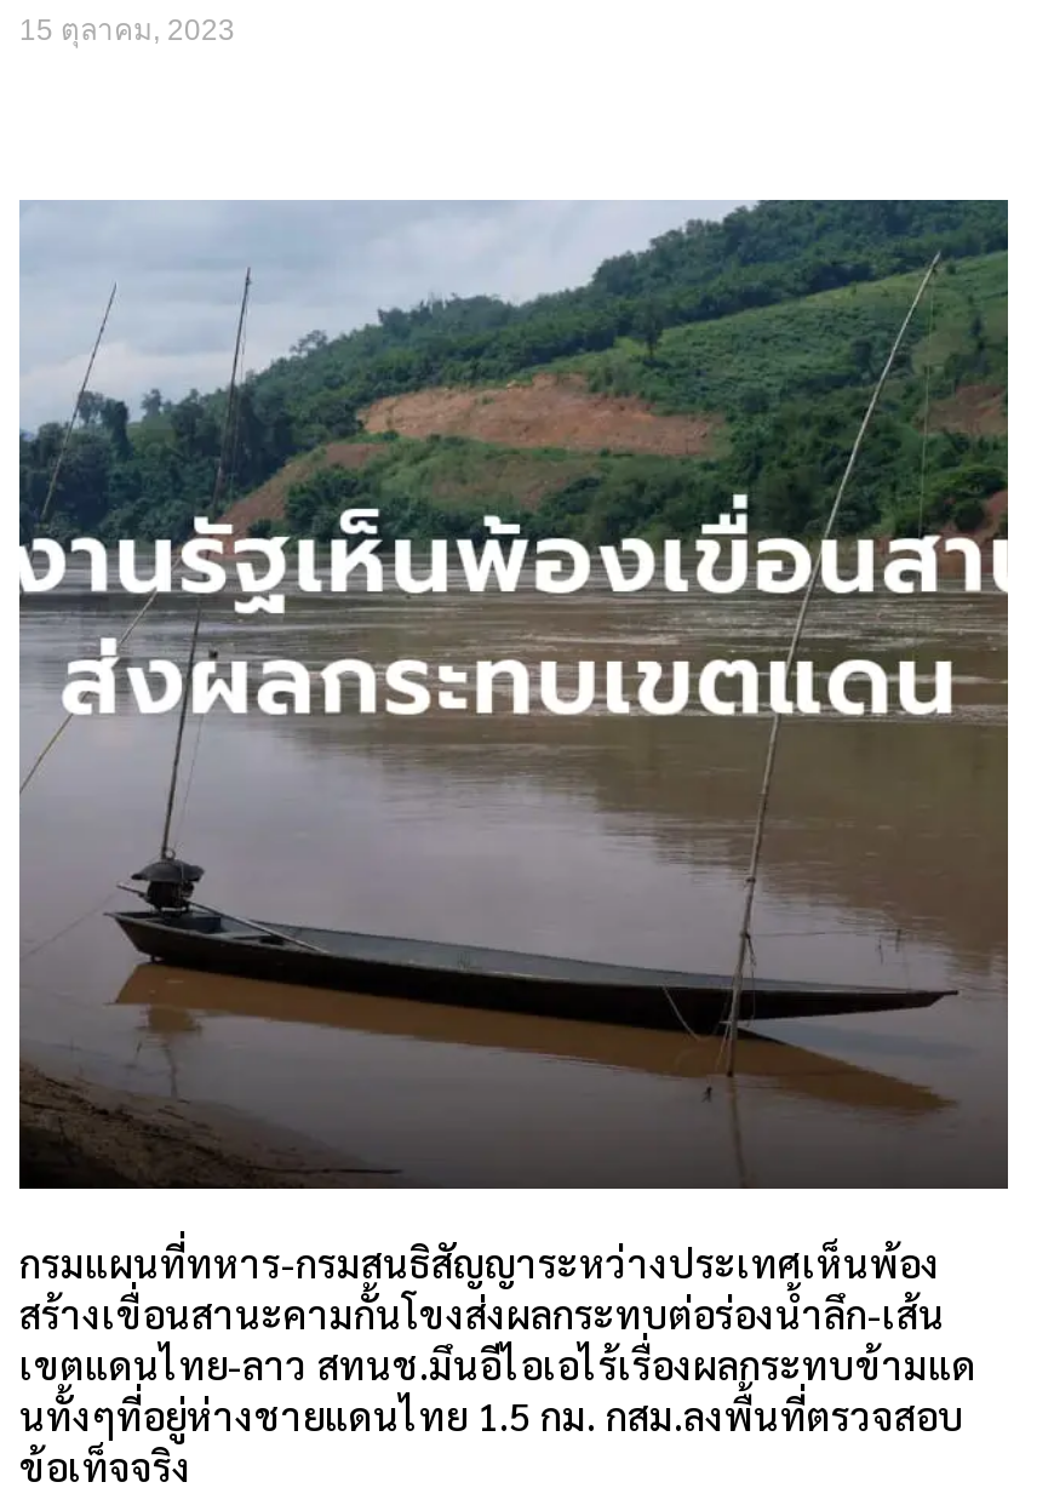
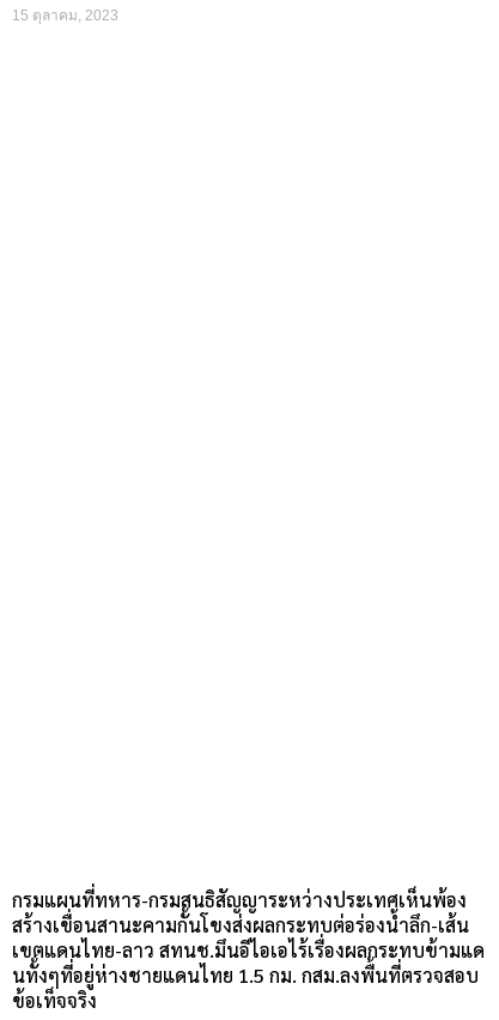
[17,196,1010,1192] [image] -> none

